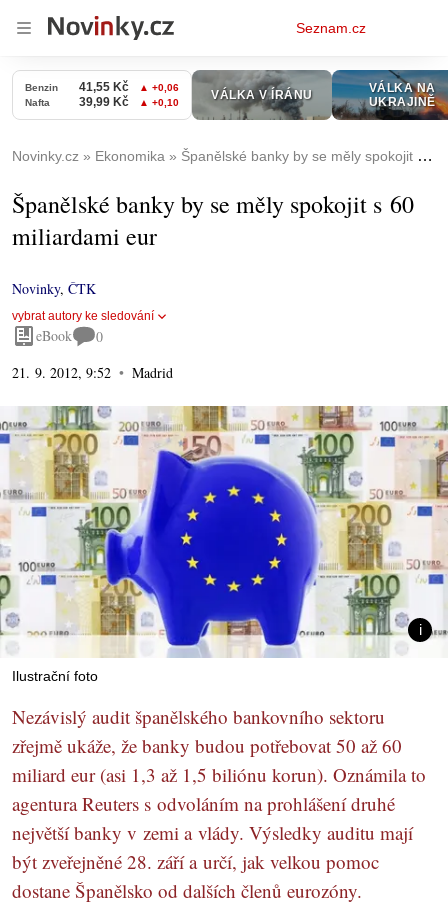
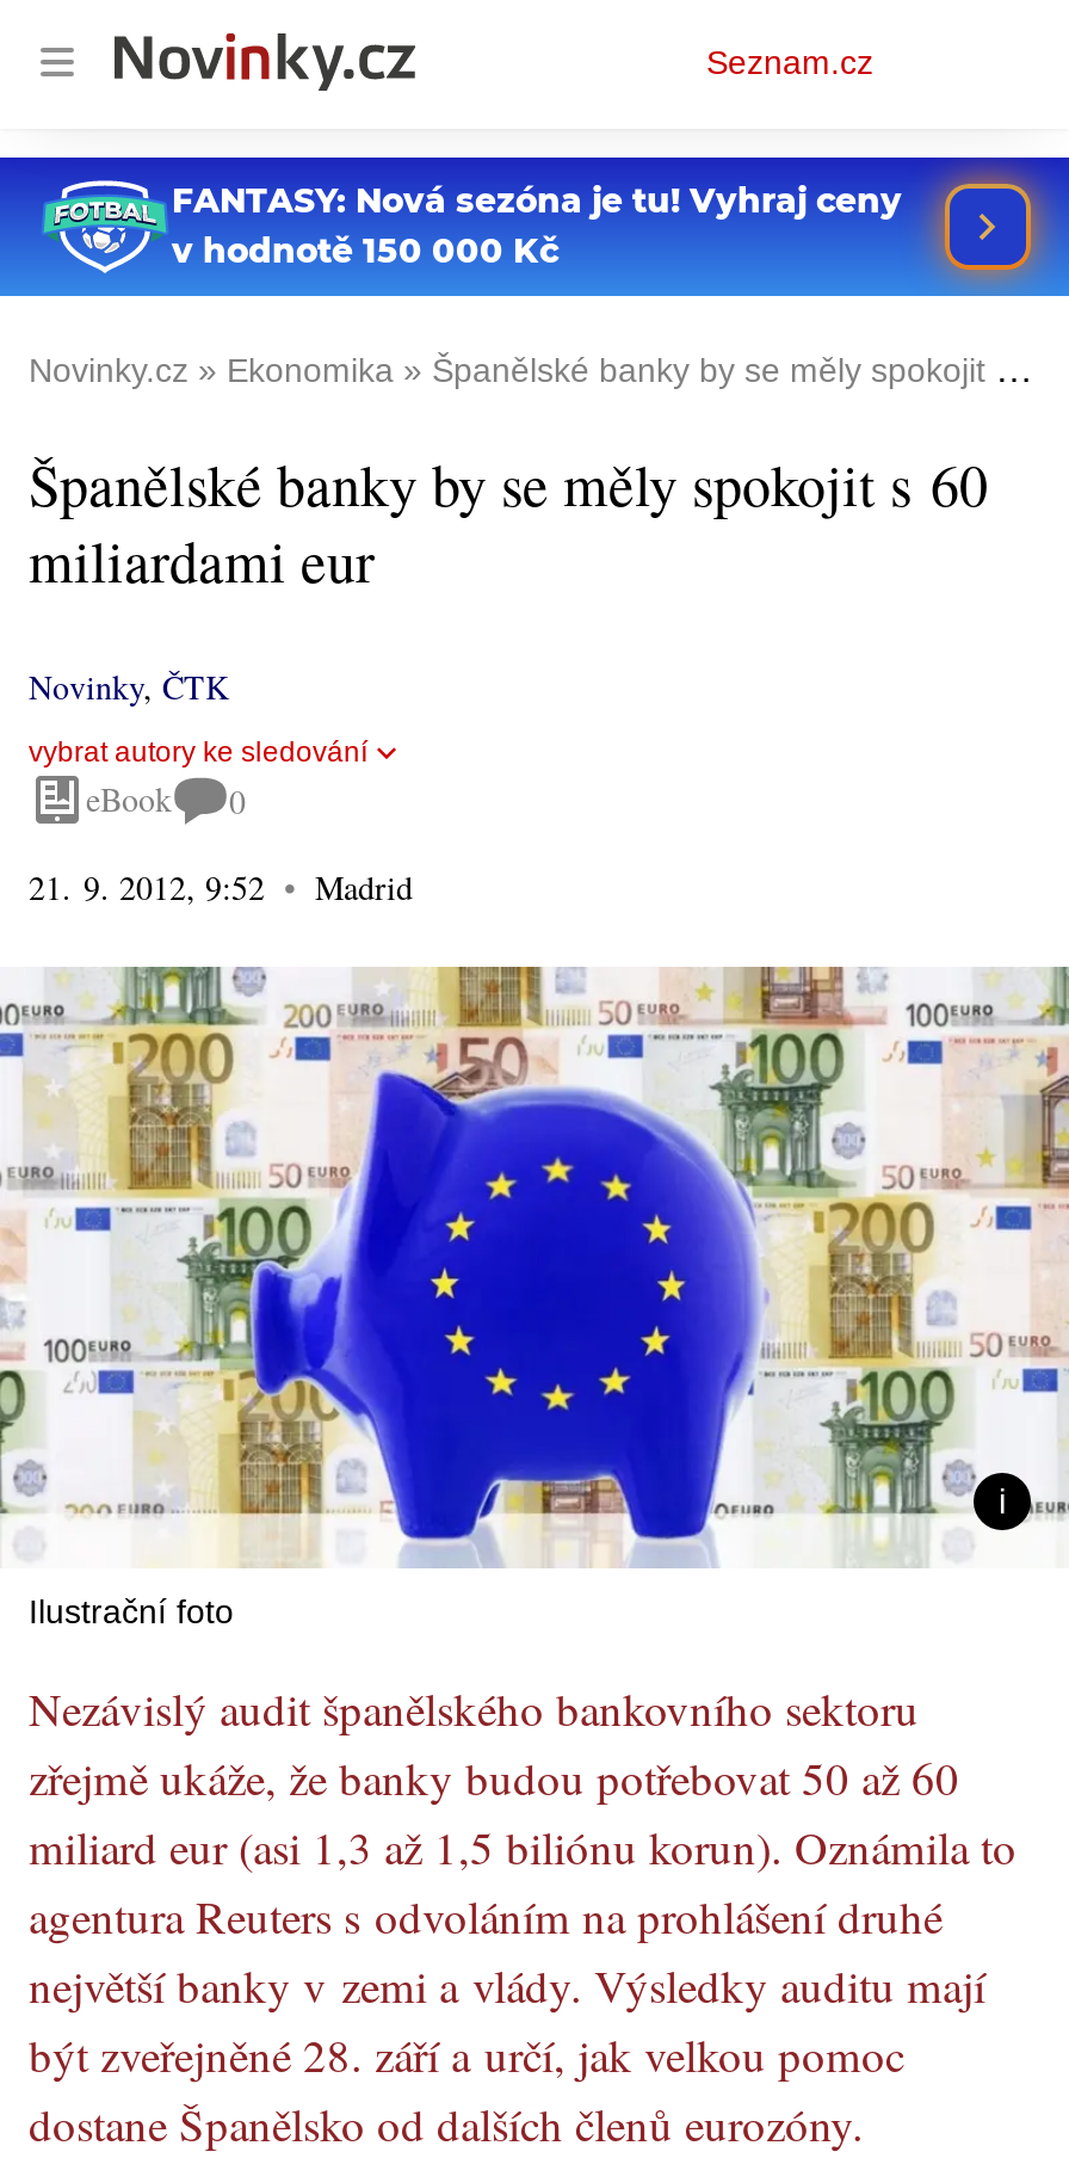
[3,68,445,125] [image] -> [7,155,1062,298] [image]

